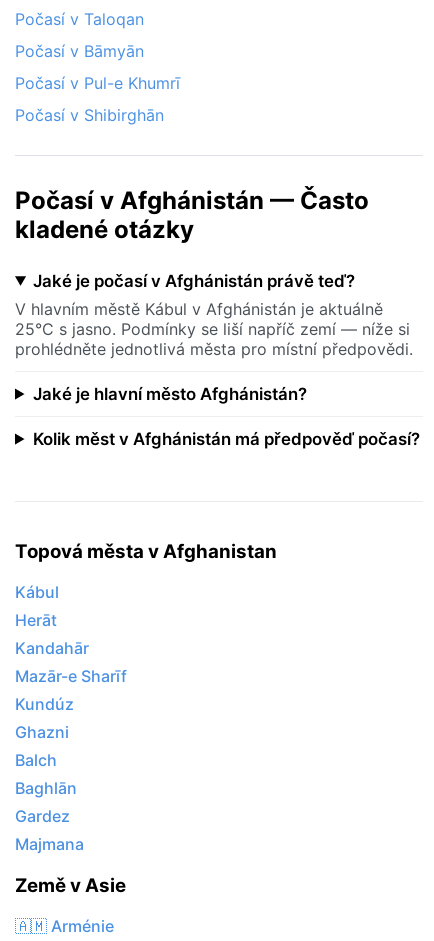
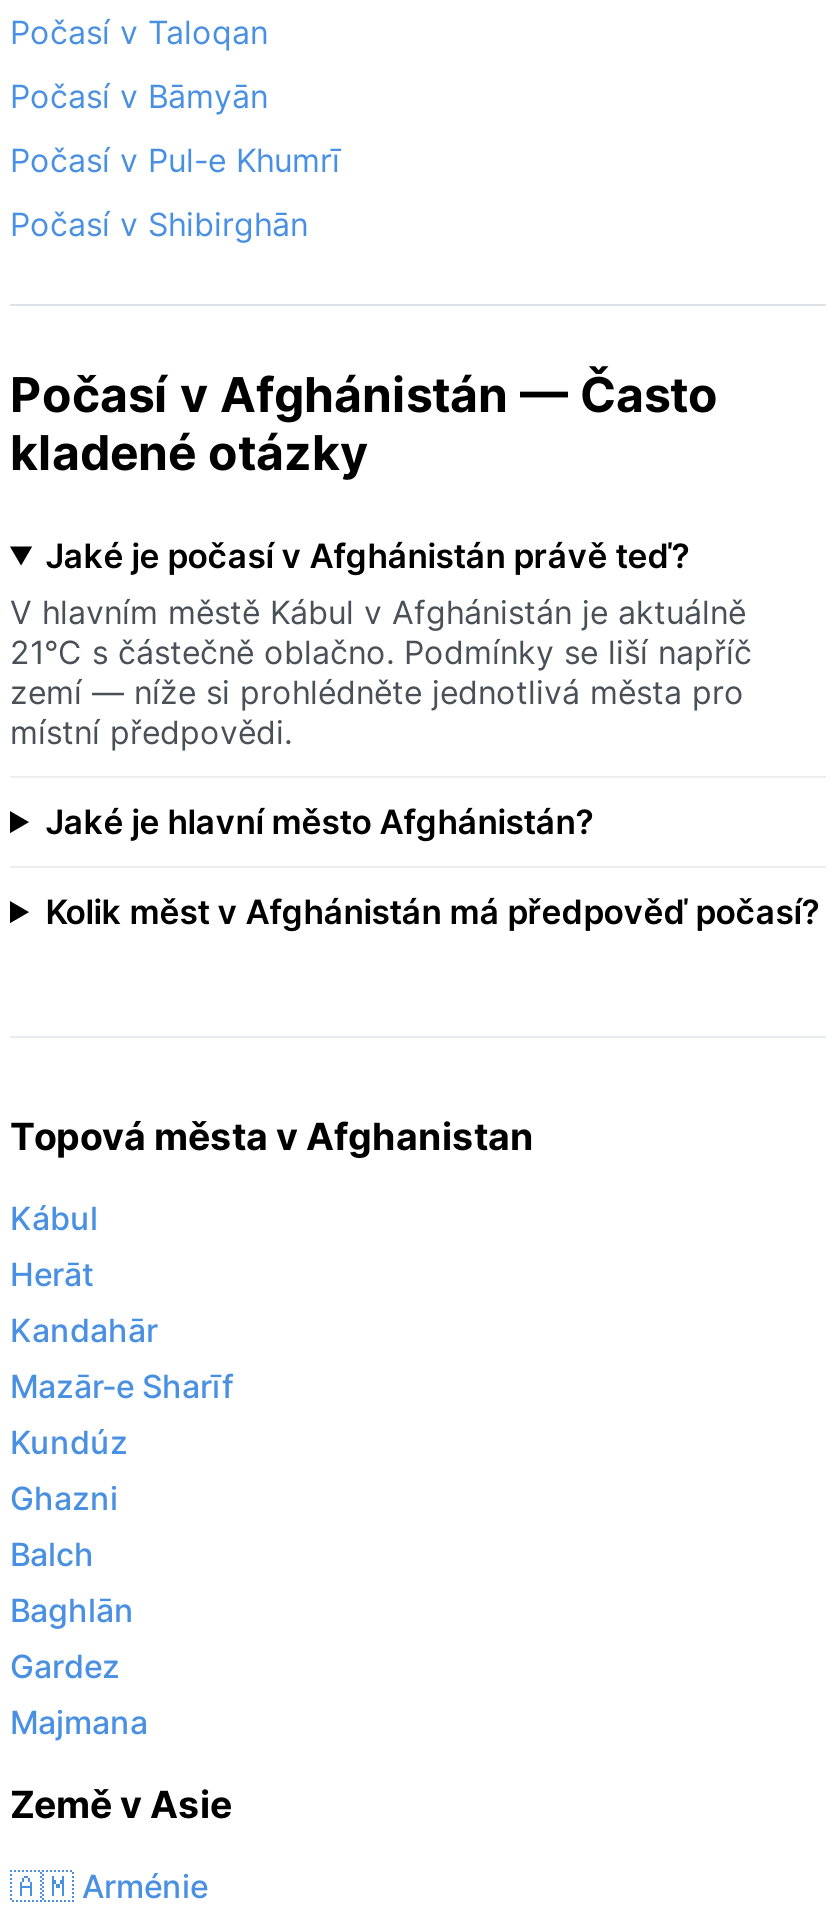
[15,319,413,359] 25°C s jasno. Podmínky se liší napříč zemí — níže si | prohlédněte jednotlivá města pro místní předpovědi. -> [10,631,752,751] 21°C s částečně oblačno. Podmínky se liší napříč | zemí — níže si prohlédněte jednotlivá města pro | místní předpovědi.

